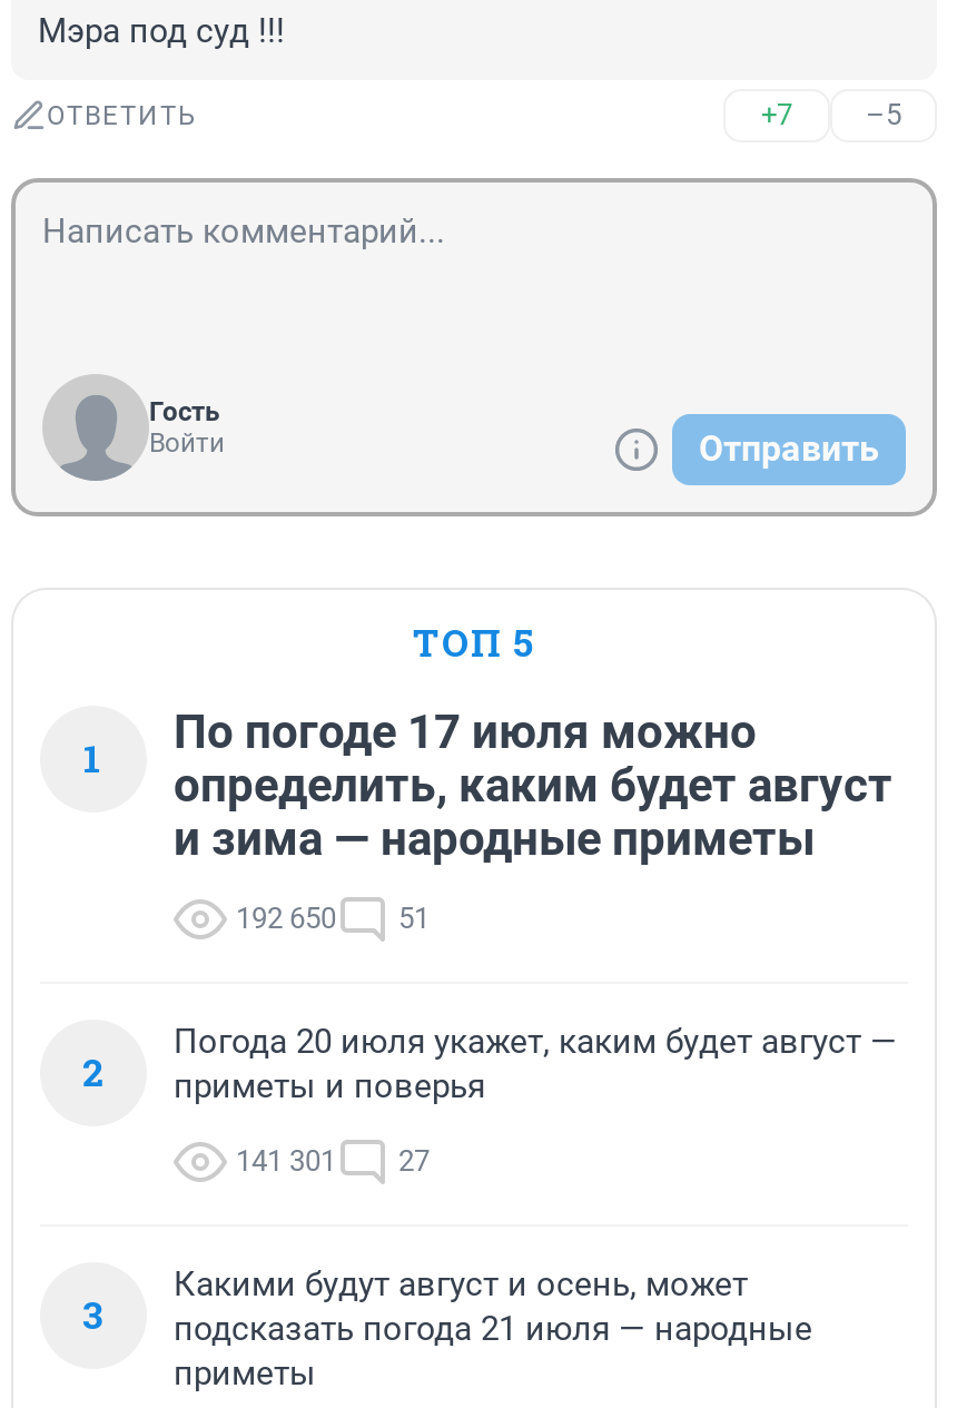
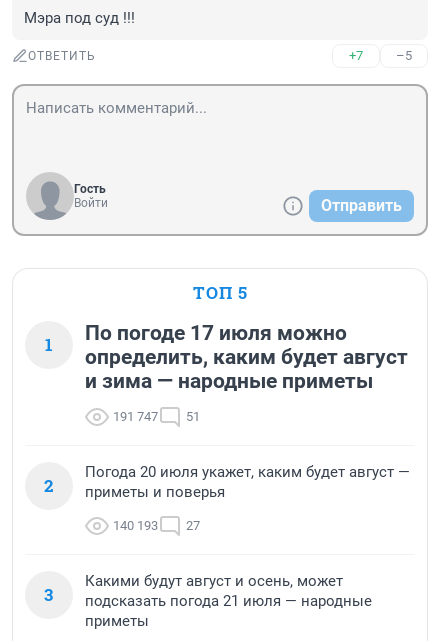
[236,902,430,935] 192 650 51 -> [113,409,200,424] 191 747 51
[236,1144,430,1178] 141 301 27 -> [113,518,200,533] 140 193 27

